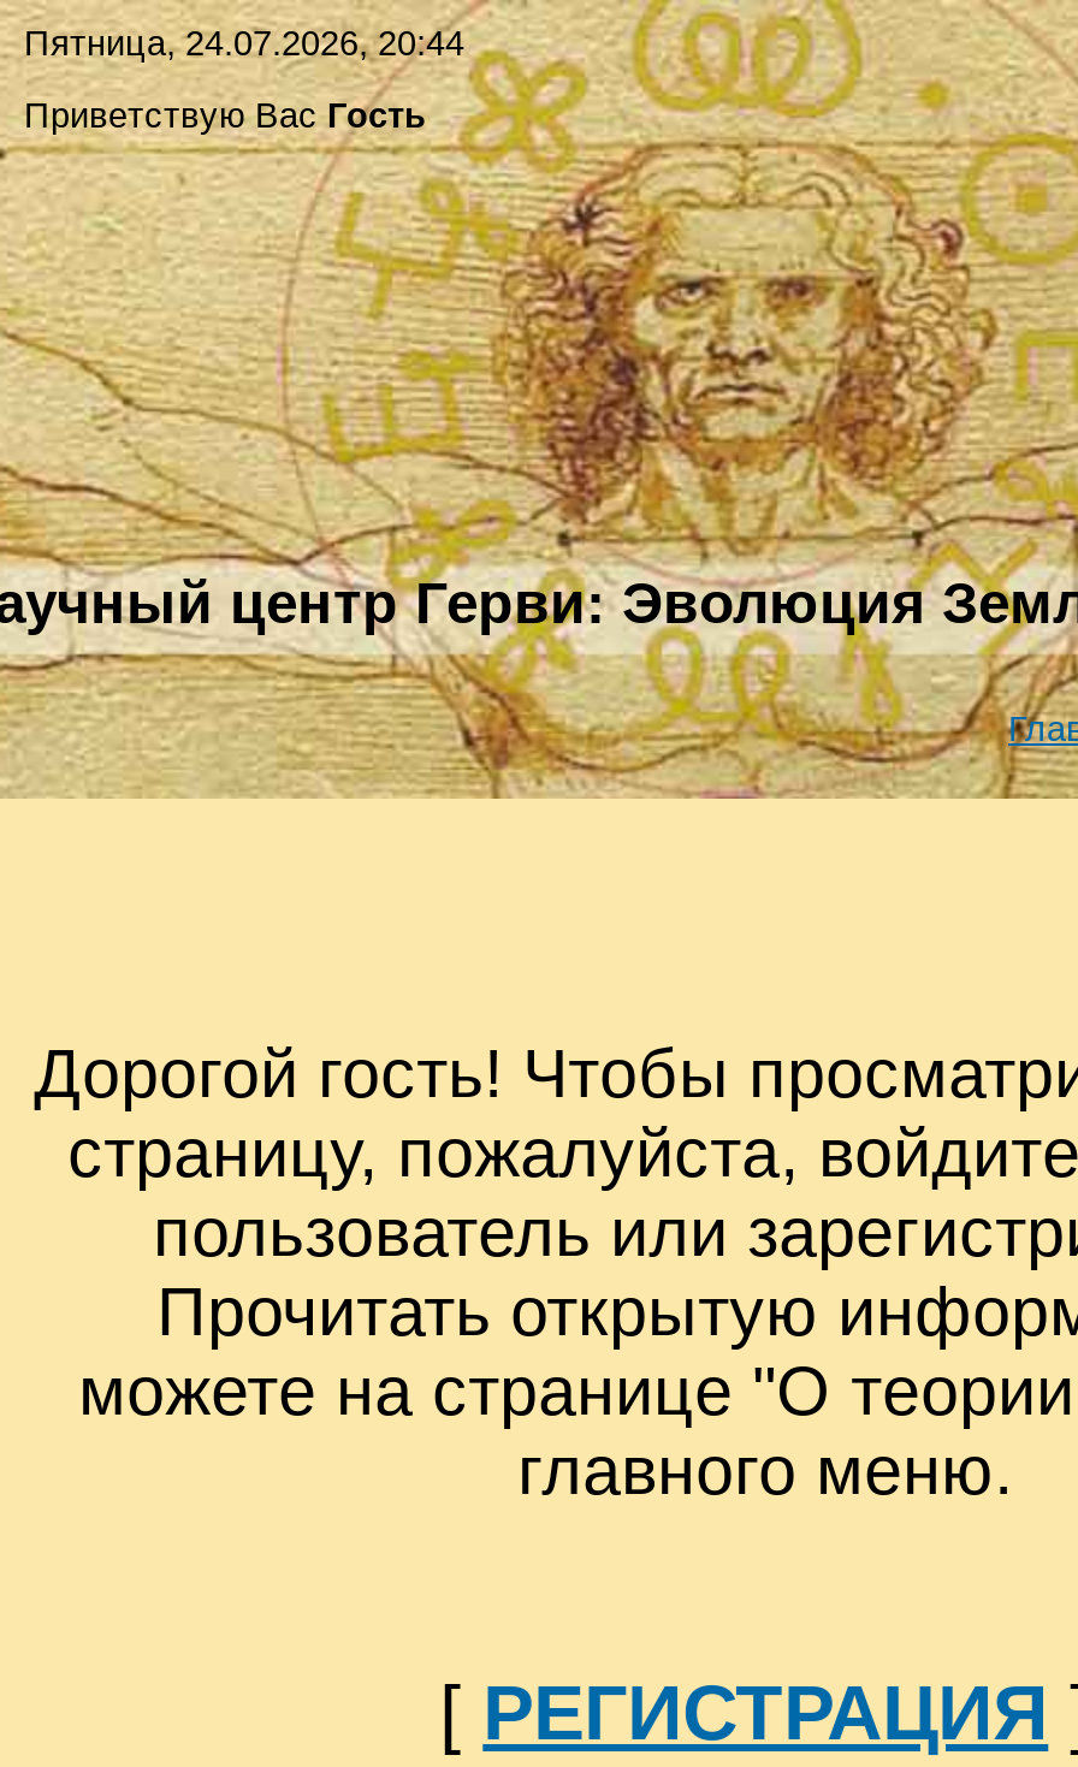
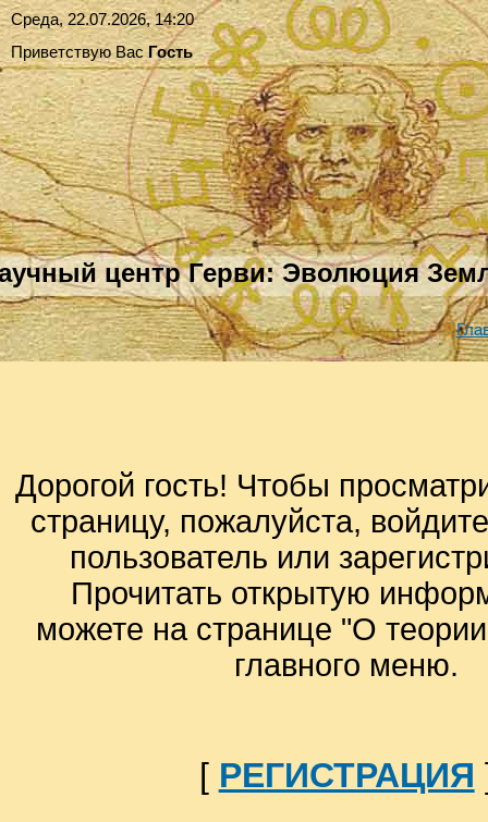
[24,24,464,63] Пятница, 24.07.2026, 20:44 -> [11,11,194,28] Среда, 22.07.2026, 14:20

